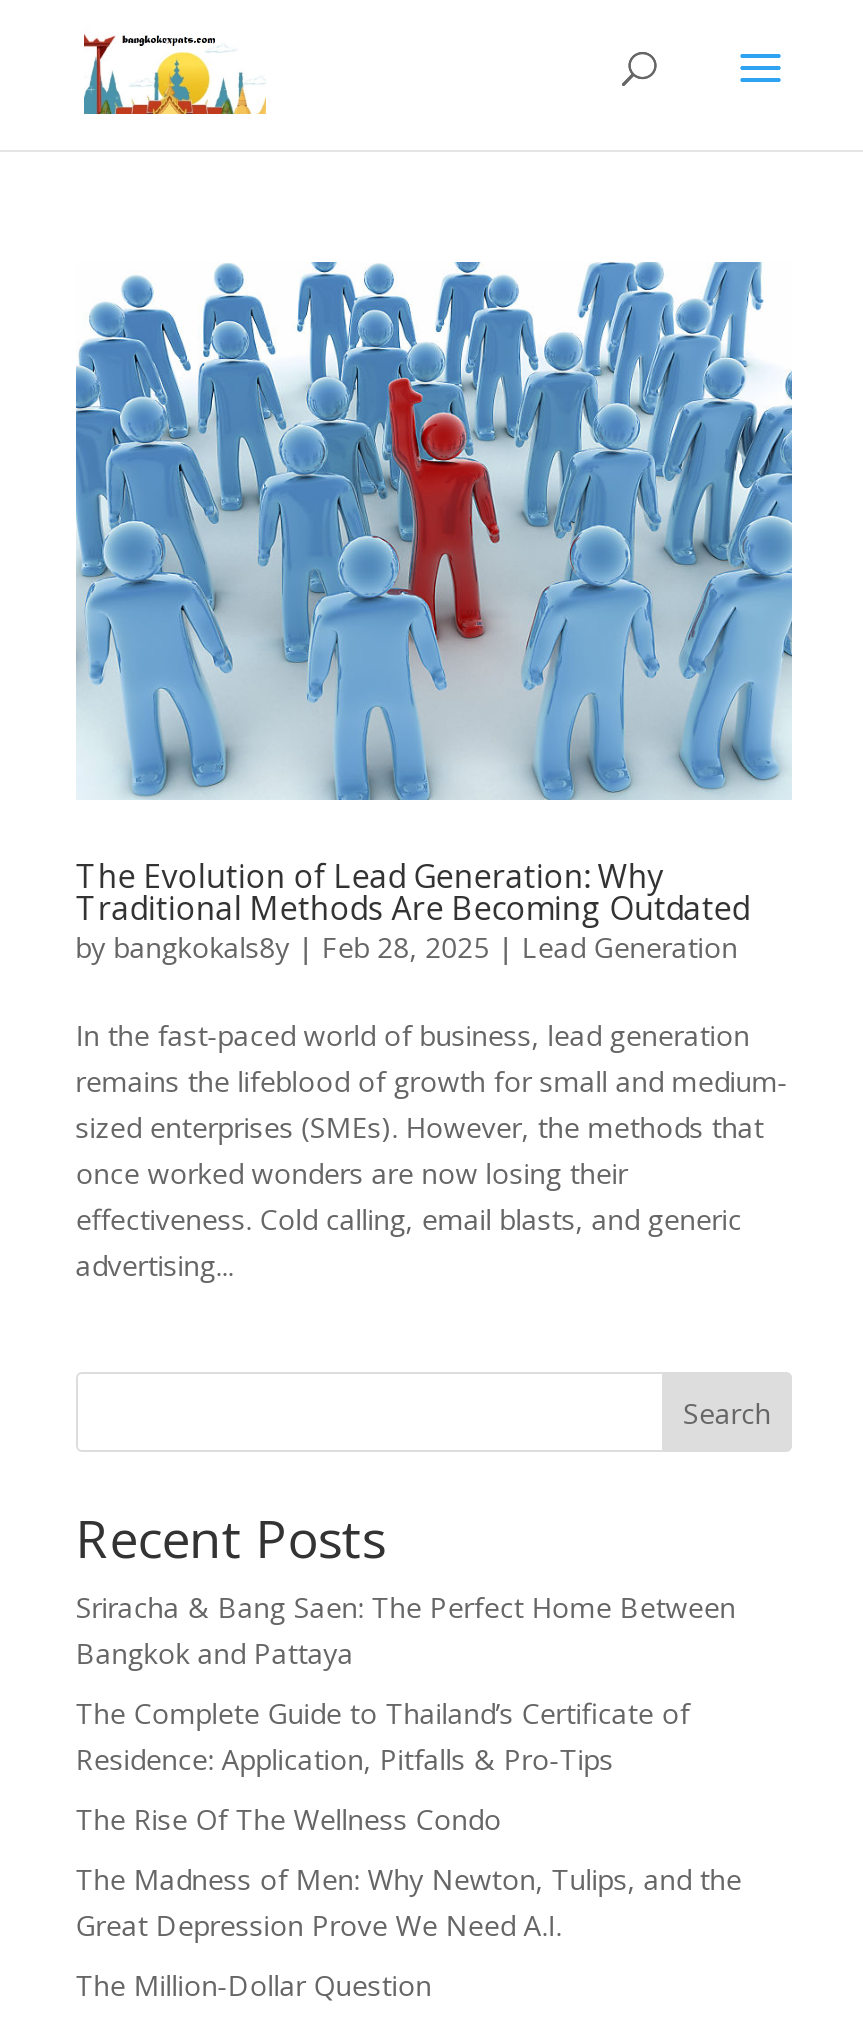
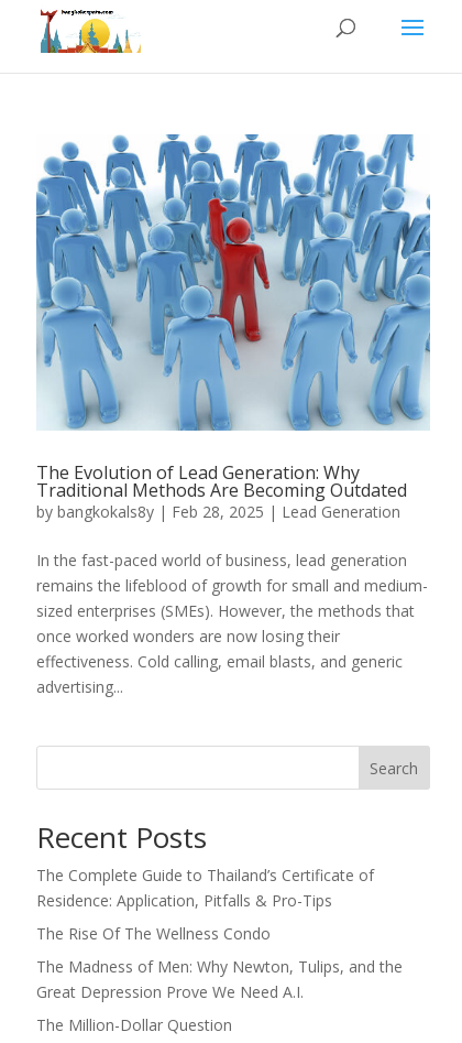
[76,1588,736,1672] Sriracha & Bang Saen: The Perfect Home Between | Bangkok and Pattaya -> none

